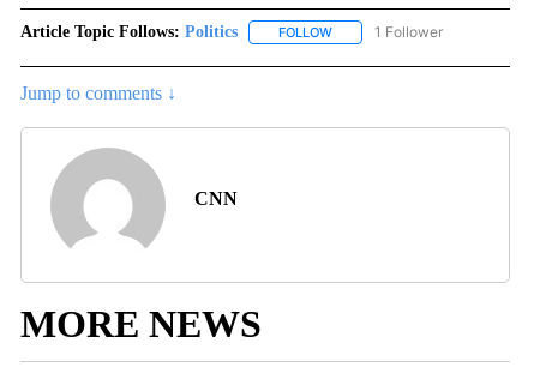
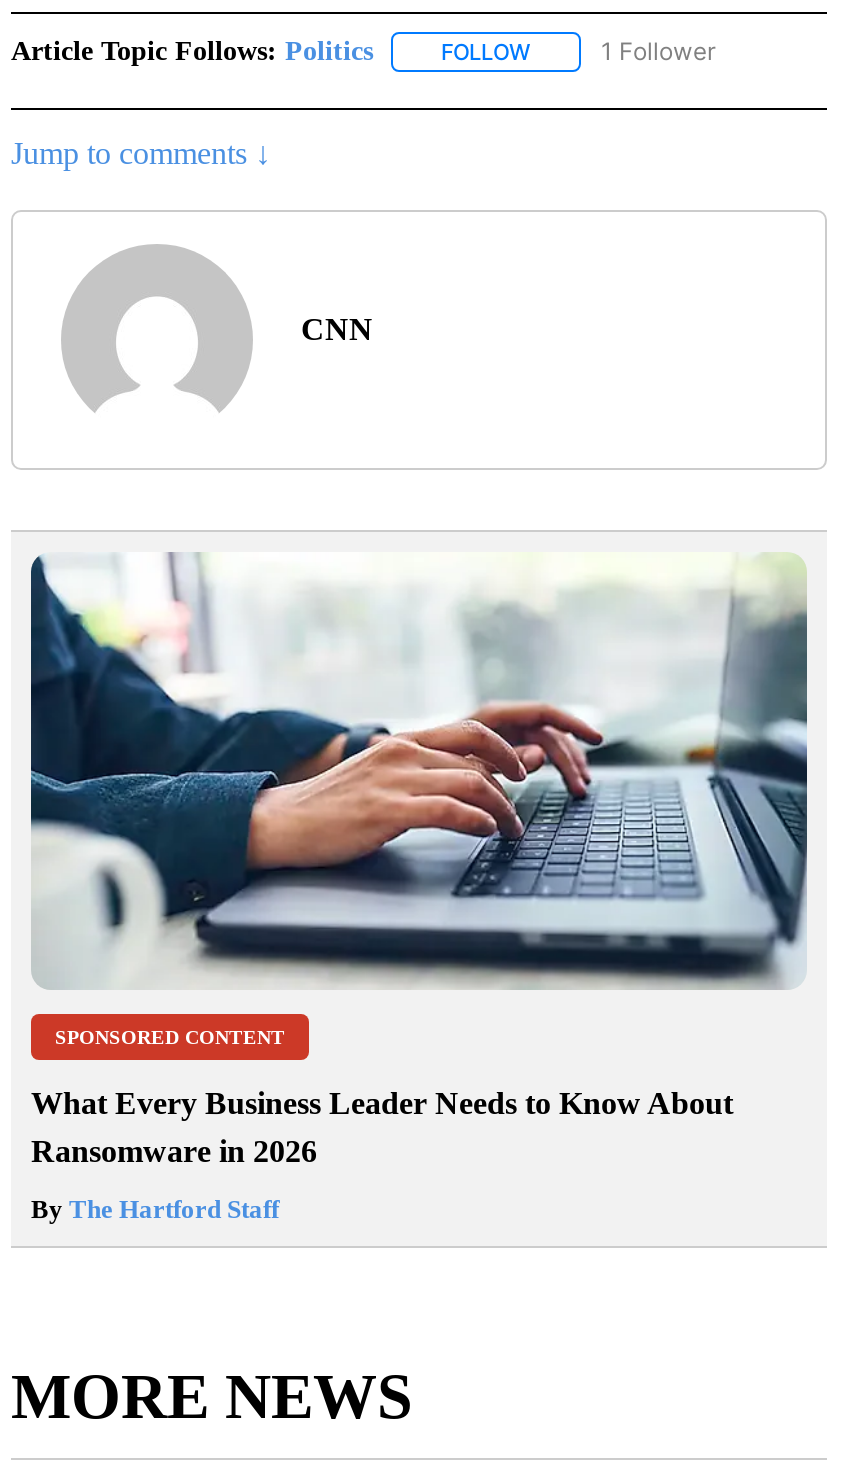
none -> [29,550,809,1223] [image] | SPONSORED CONTENT | What Every Business Leader Needs to Know About | Ransomware in 2026 | By The Hartford Staff

